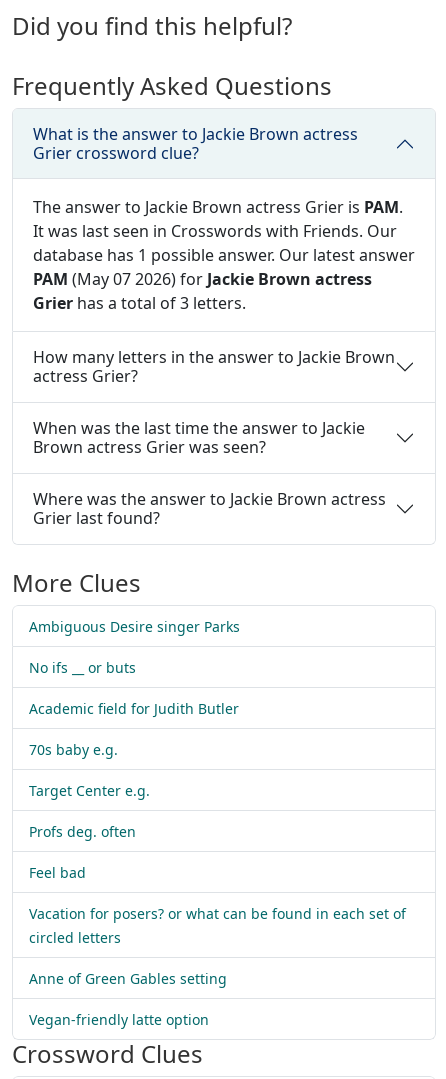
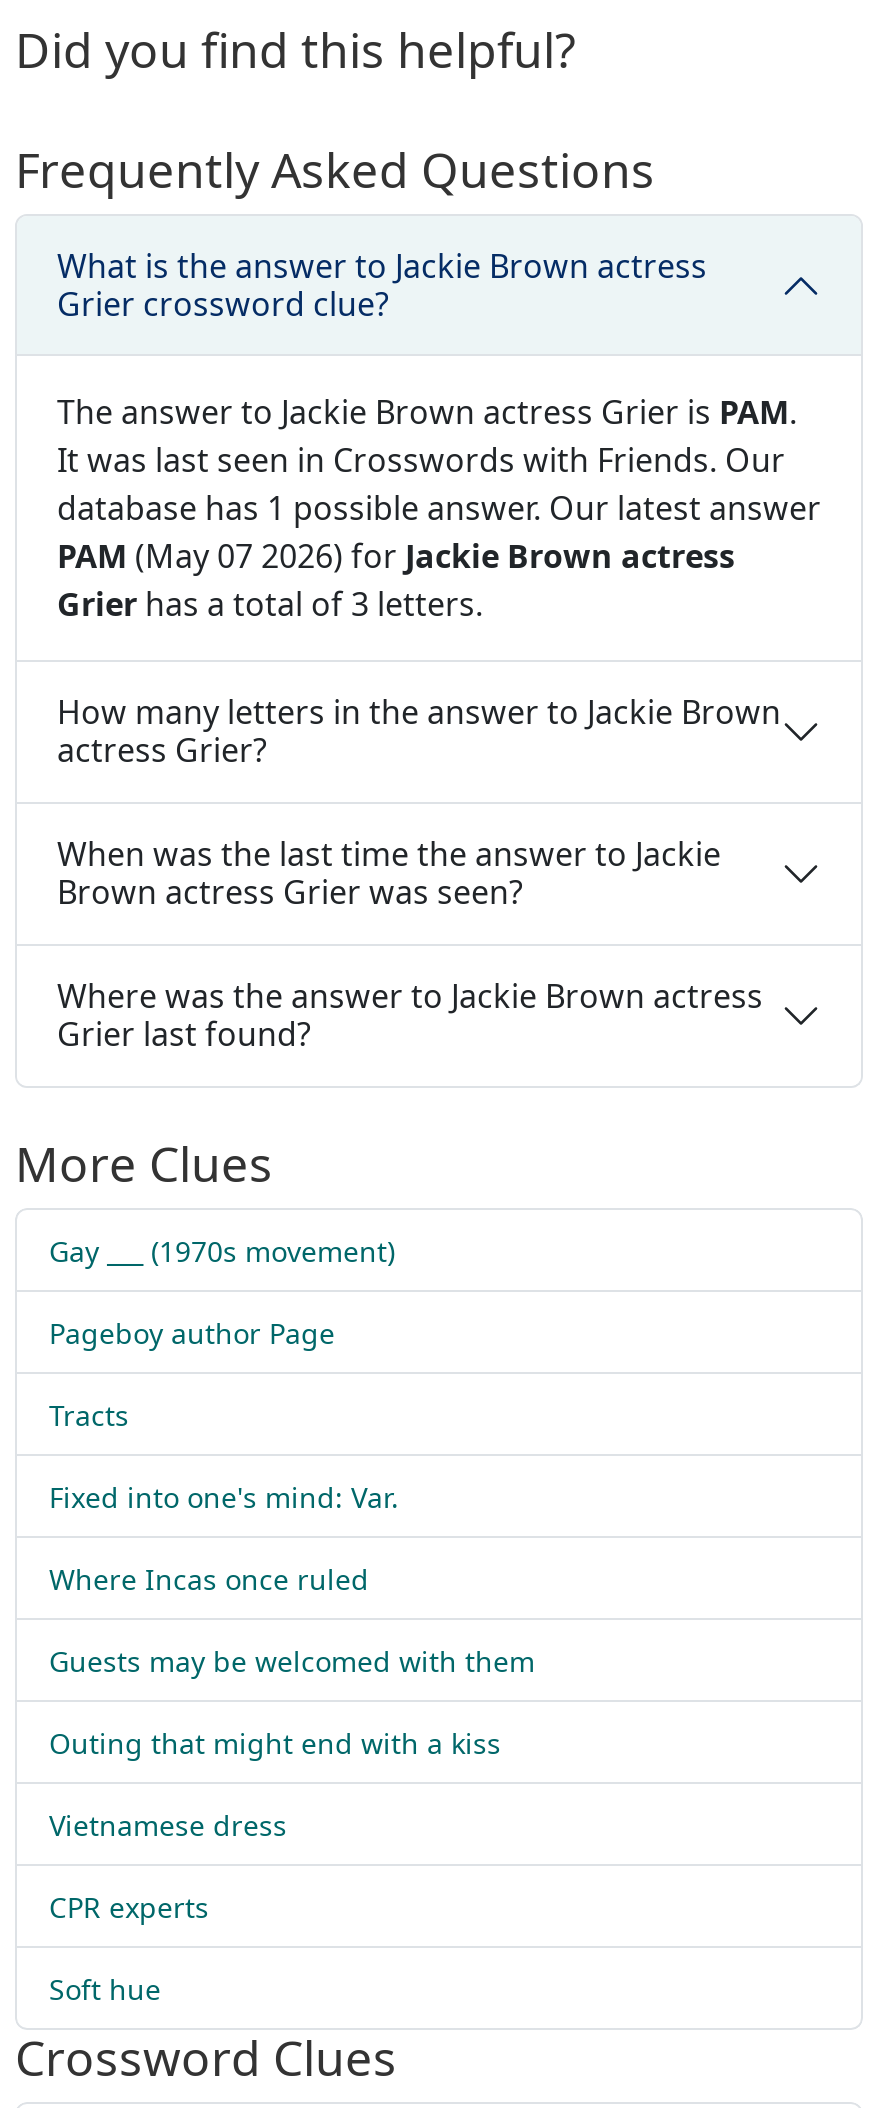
[29,617,240,636] Ambiguous Desire singer Parks -> [49,1232,395,1270] Gay ___ (1970s movement)
[29,658,136,677] No ifs __ or buts -> [49,1314,335,1352] Pageboy author Page
[29,699,239,718] Academic field for Judith Butler -> [49,1396,129,1434] Tracts
[29,740,118,759] 70s baby e.g. -> [49,1478,399,1516] Fixed into one's mind: Var.
[29,781,150,800] Target Center e.g. -> [49,1560,369,1598] Where Incas once ruled
[29,822,136,841] Profs deg. often -> [49,1642,535,1680] Guests may be welcomed with them
[29,863,86,882] Feel bad -> [49,1724,501,1762] Outing that might end with a kiss
[29,904,406,947] Vacation for posers? or what can be found in each set of | circled letters -> [49,1806,287,1844] Vietnamese dress
[29,969,227,988] Anne of Green Gables setting -> [49,1888,209,1926] CPR experts
[29,1010,209,1029] Vegan-friendly latte option -> [49,1970,161,2008] Soft hue

